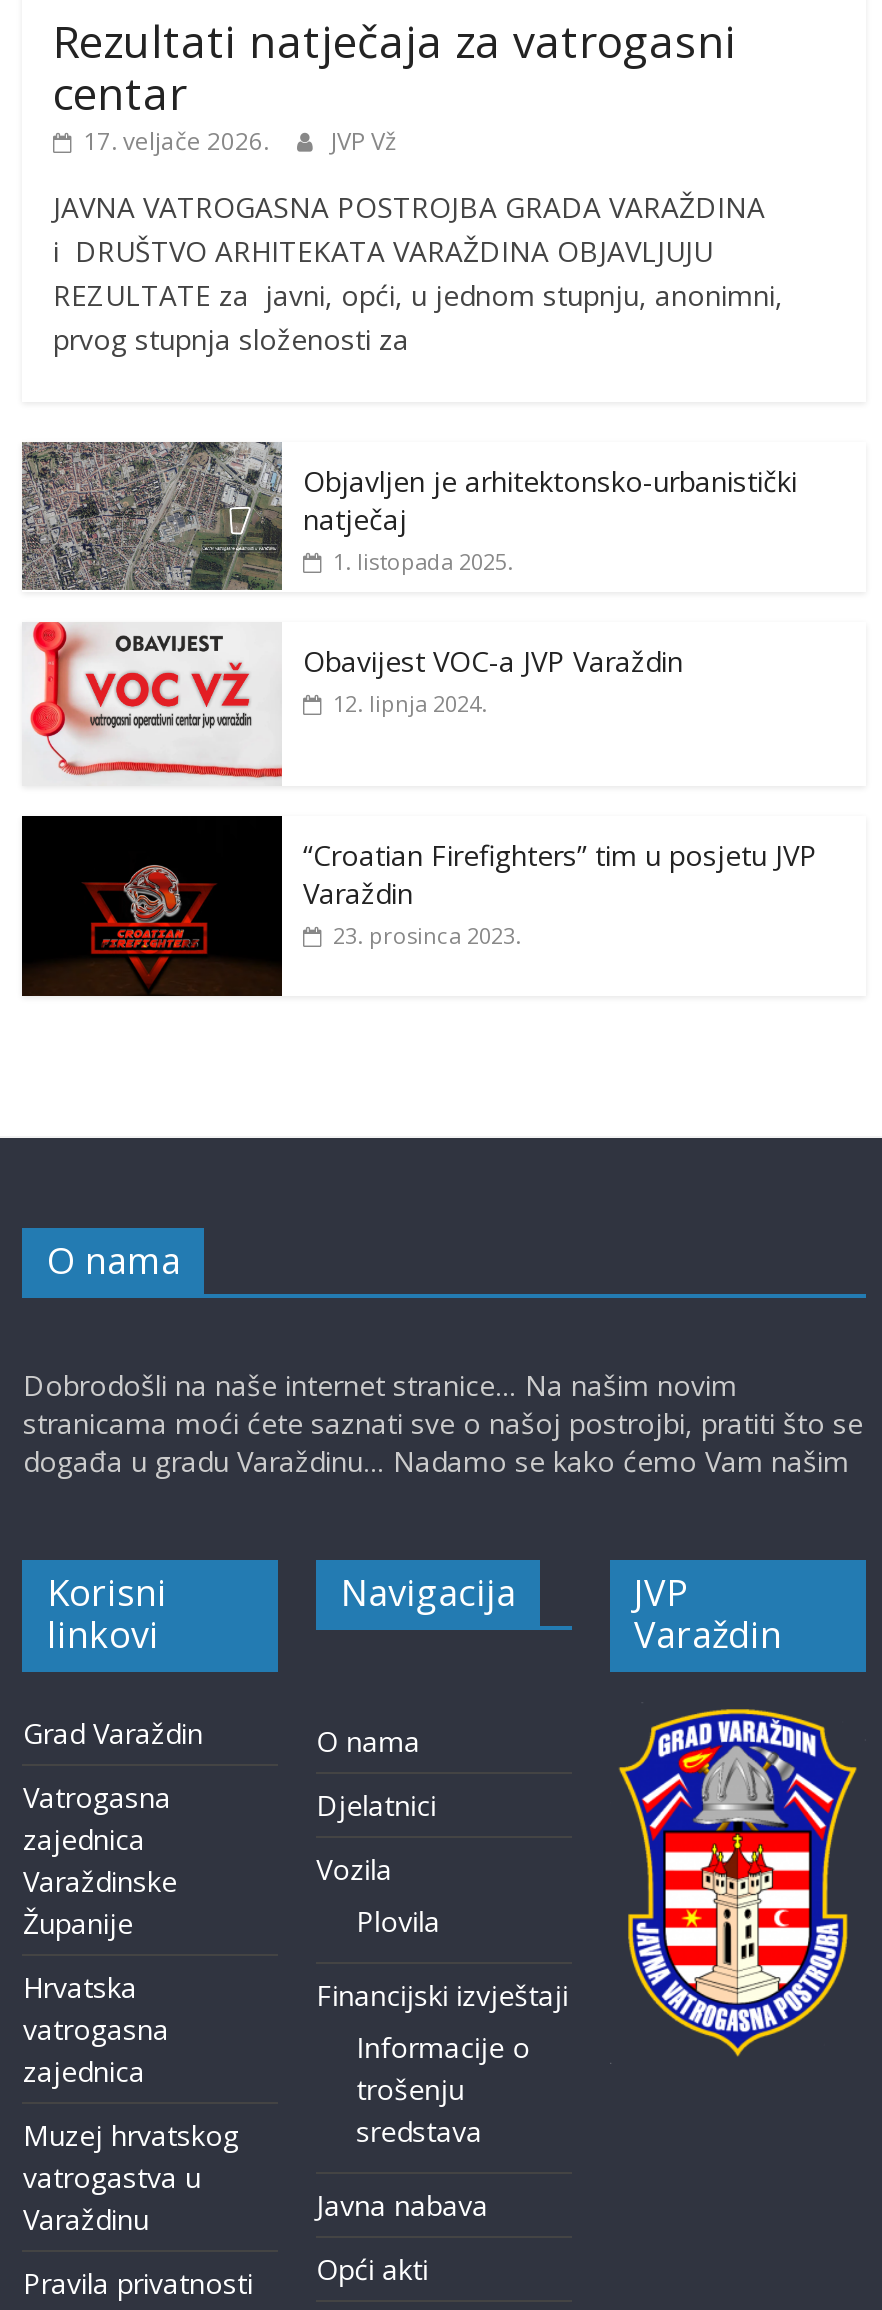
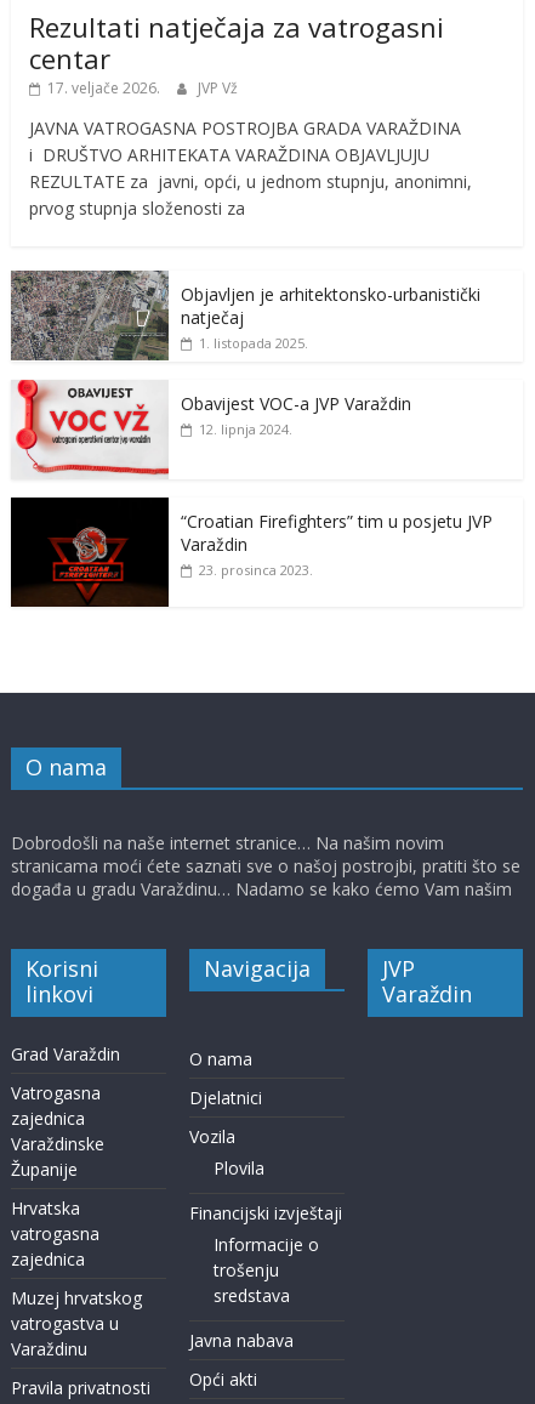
[618,1708,858,2056] [image] -> none

